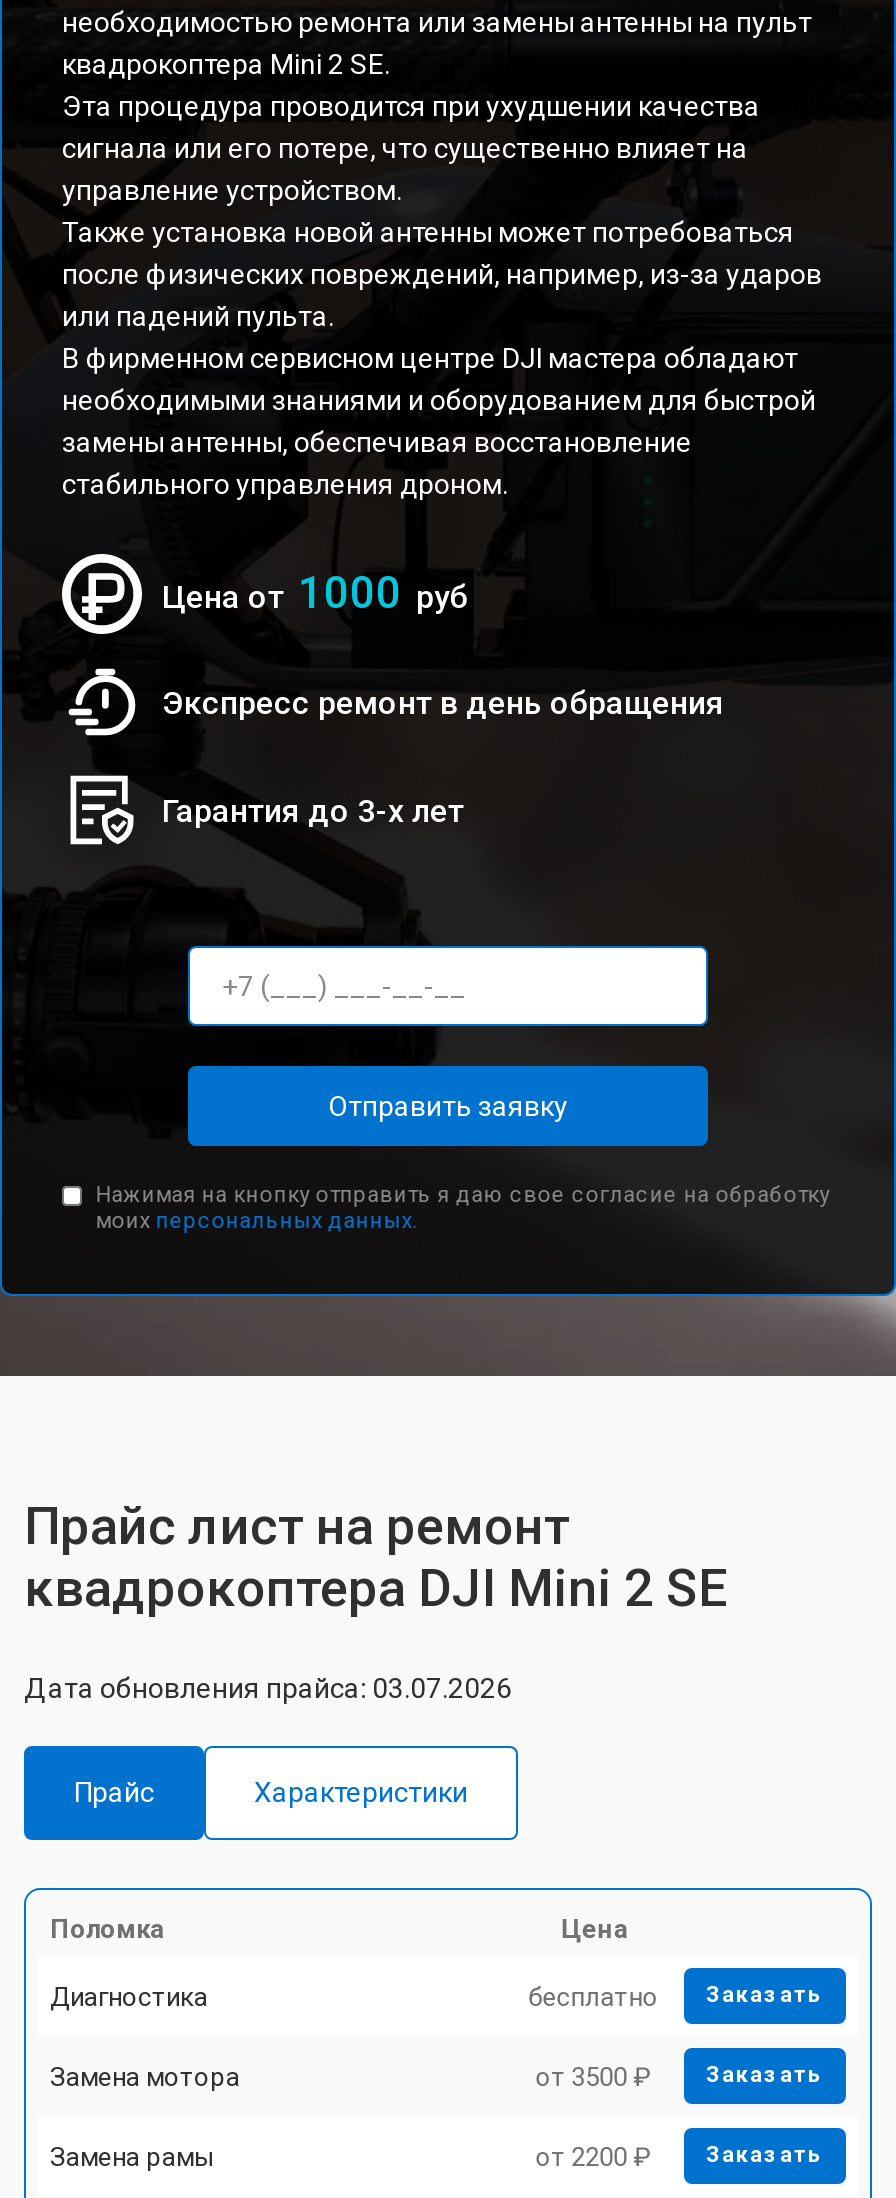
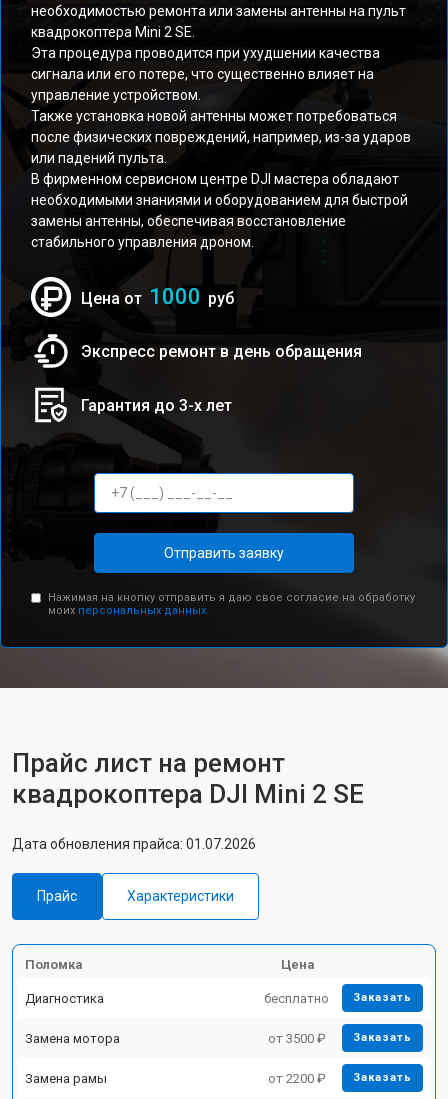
[24,1672,512,1704] Дата обновления прайса: 03.07.2026 -> [12,836,256,852] Дата обновления прайса: 01.07.2026

